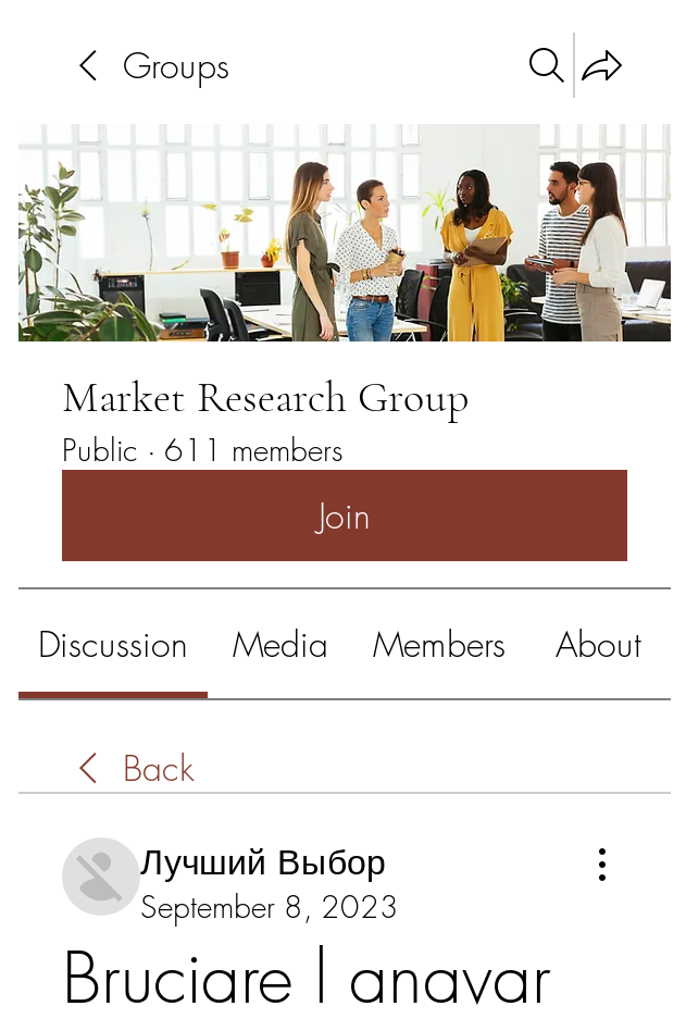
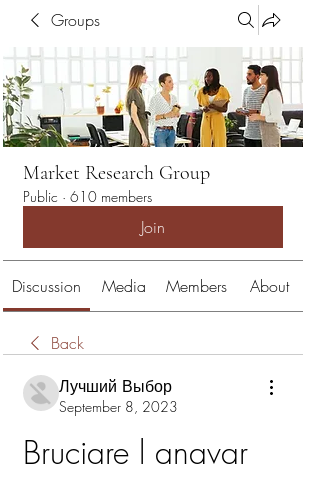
[62,428,342,470] Public · 611 members -> [23,187,152,206] Public · 610 members

